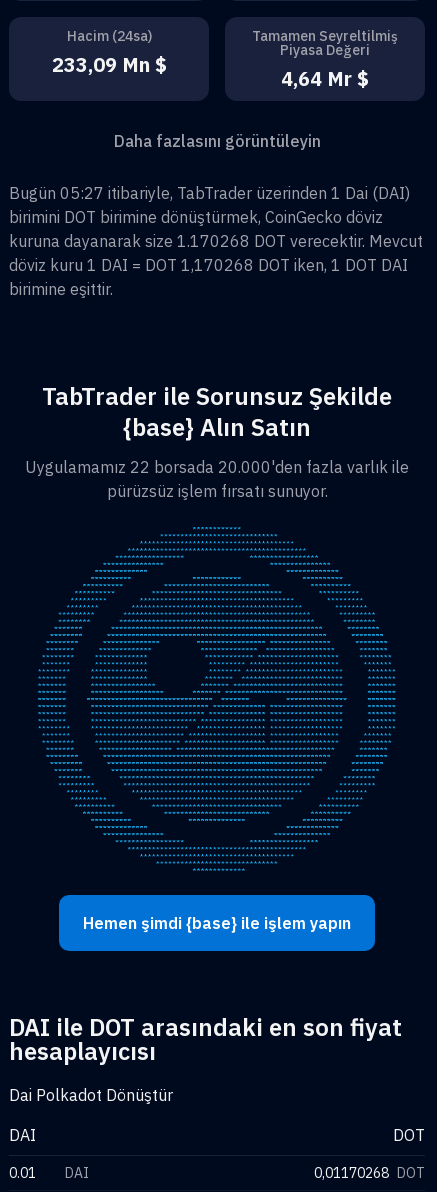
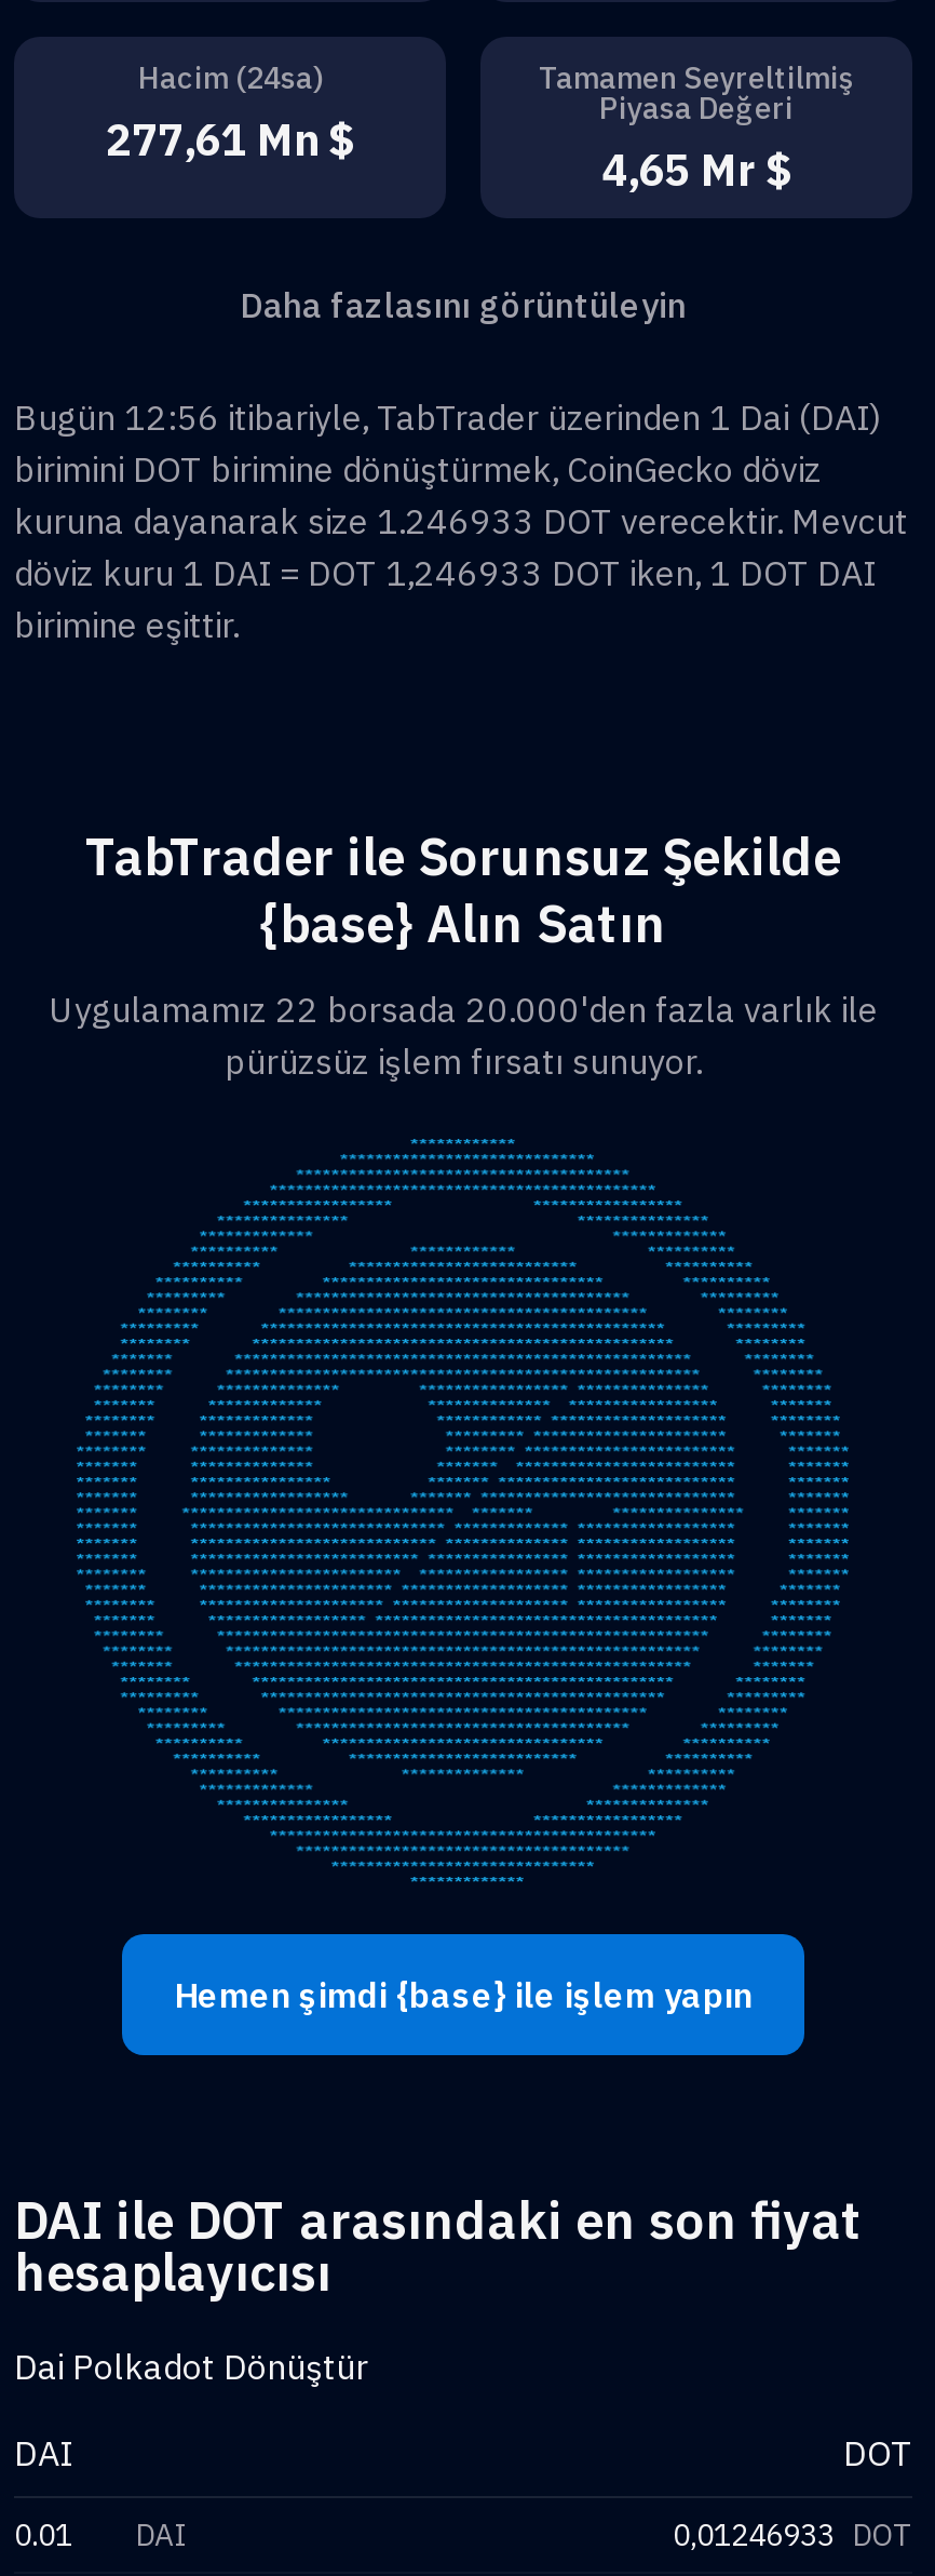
[51,50,166,77] 233,09 Mn $ -> [106,109,354,167] 277,61 Mn $
[281,64,369,91] 4,64 Mr $ -> [601,139,791,198] 4,65 Mr $
[9,182,410,202] Bugün 05:27 itibariyle, TabTrader üzerinden 1 Dai (DAI) -> [14,394,880,438] Bugün 12:56 itibariyle, TabTrader üzerinden 1 Dai (DAI)
[9,230,423,250] kuruna dayanarak size 1.170268 DOT verecektir. Mevcut -> [14,498,908,541] kuruna dayanarak size 1.246933 DOT verecektir. Mevcut
[9,254,408,274] döviz kuru 1 DAI = DOT 1,170268 DOT iken, 1 DOT DAI -> [14,550,876,593] döviz kuru 1 DAI = DOT 1,246933 DOT iken, 1 DOT DAI
[314,1164,425,1182] 0,01170268 DOT -> [673,2516,912,2555] 0,01246933 DOT

